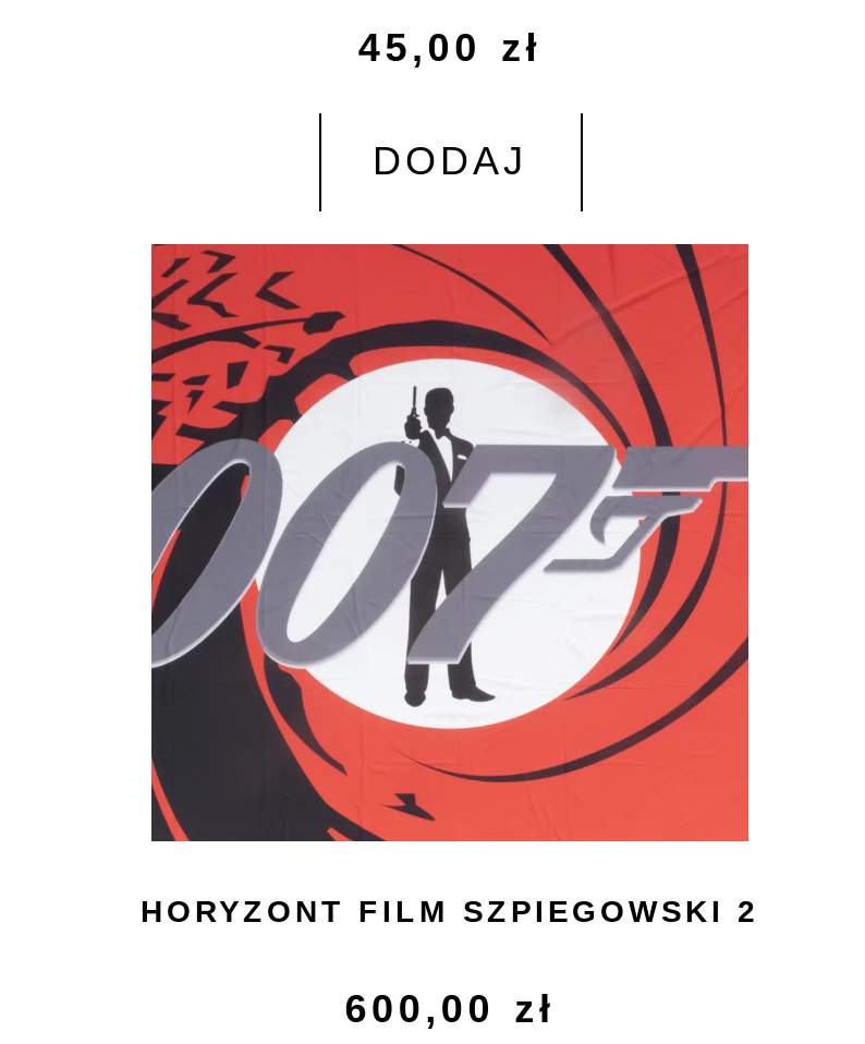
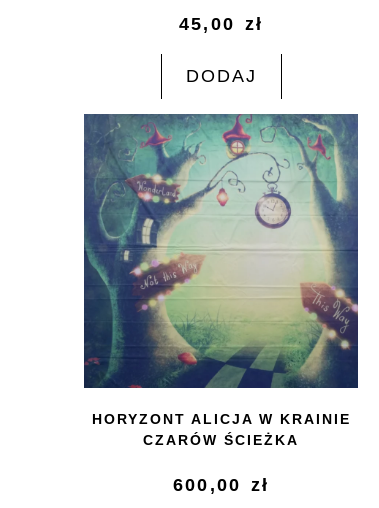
[141,242,759,929] [image] | HORYZONT FILM SZPIEGOWSKI 2 -> [83,113,359,448] [image] | HORYZONT ALICJA W KRAINIE | CZARÓW ŚCIEŻKA

